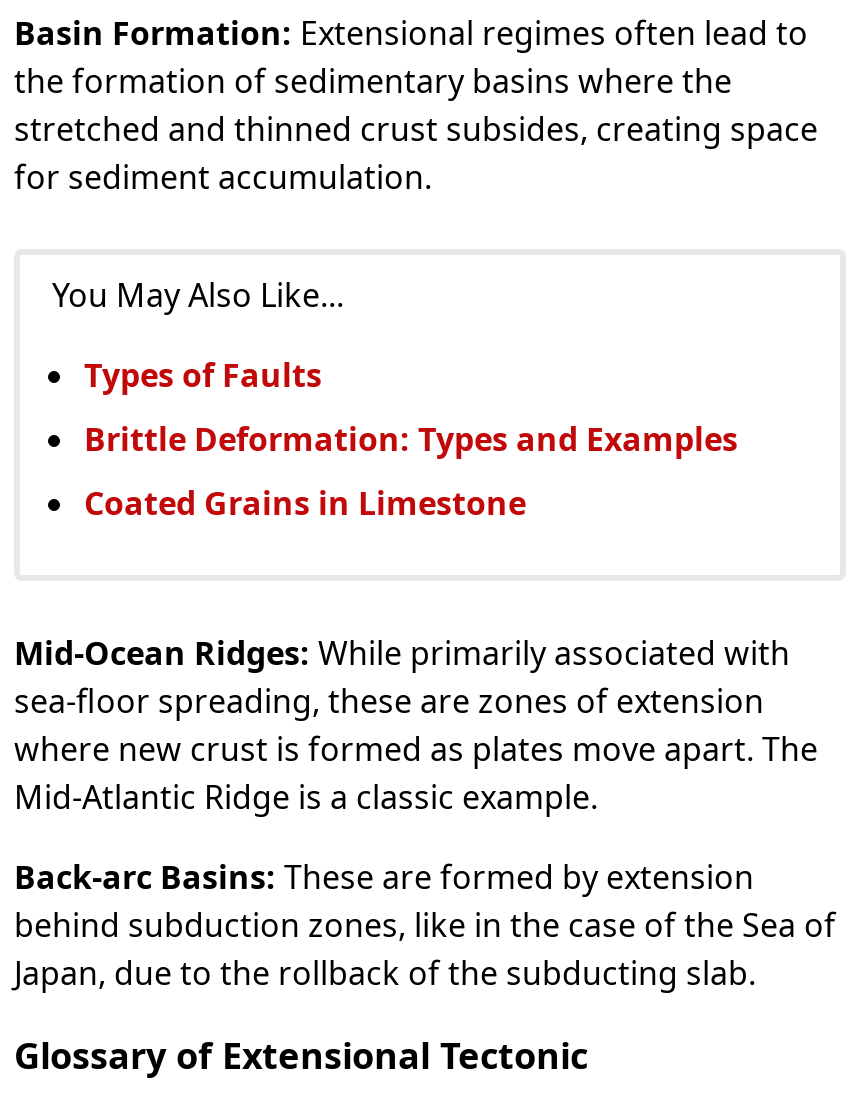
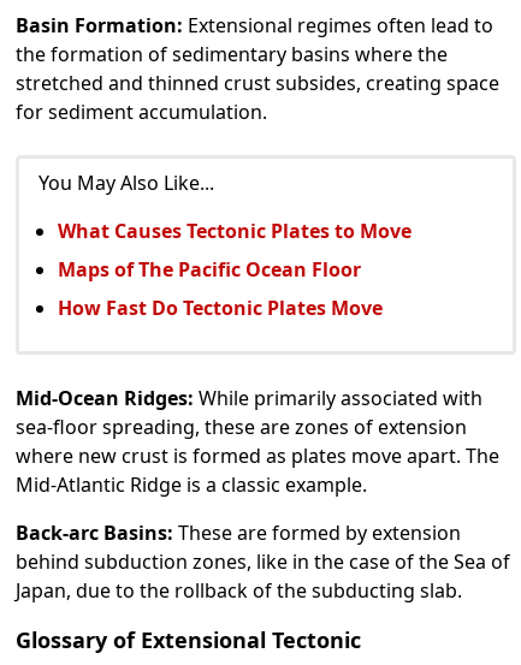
[84,353,322,397] Types of Faults -> [58,218,412,244] What Causes Tectonic Plates to Move
[84,417,738,461] Brittle Deformation: Types and Examples -> [58,256,361,283] Maps of The Pacific Ocean Floor
[84,481,526,525] Coated Grains in Limestone -> [58,295,383,321] How Fast Do Tectonic Plates Move

